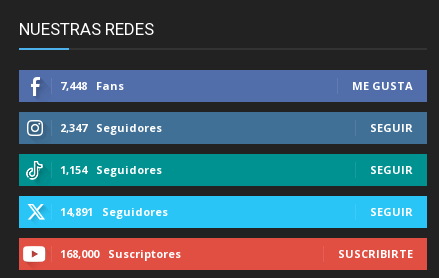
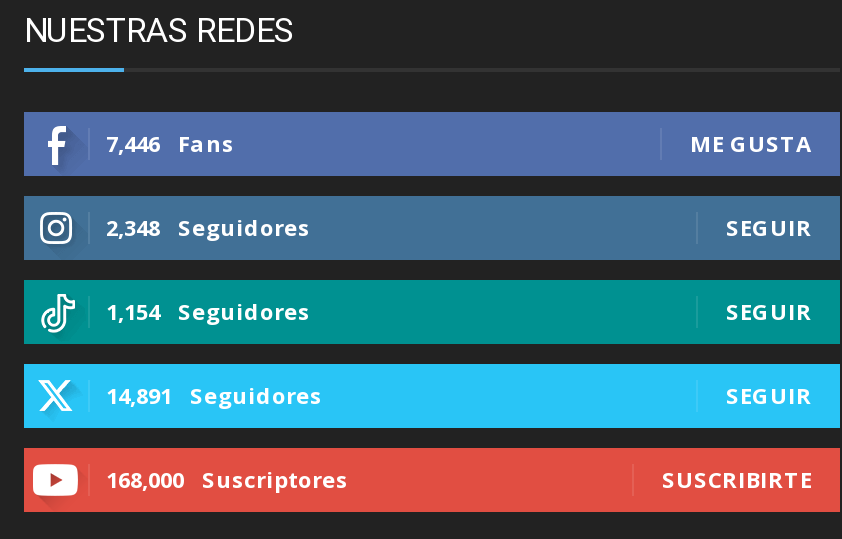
[60,78,124,93] 7,448 Fans -> [106,129,234,159] 7,446 Fans
[60,120,162,135] 2,347 Seguidores -> [106,213,310,243] 2,348 Seguidores

